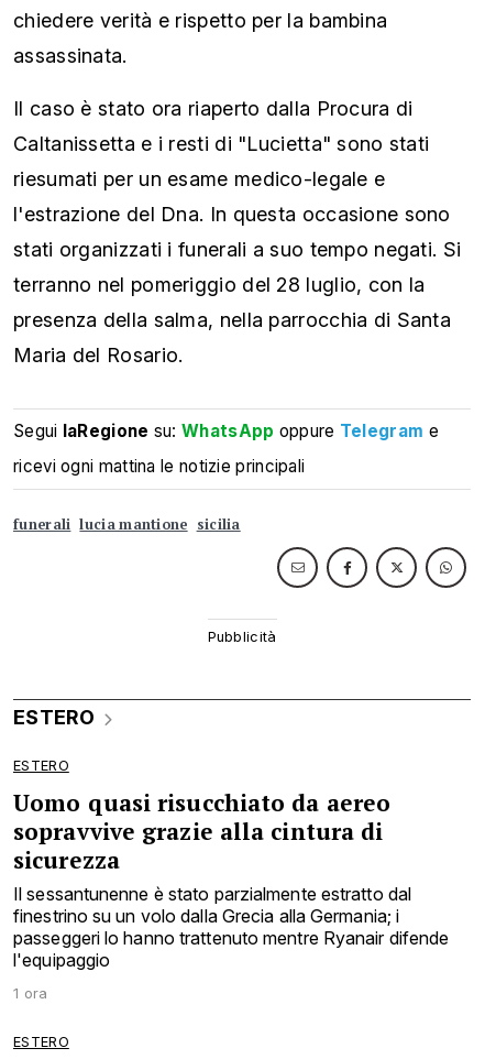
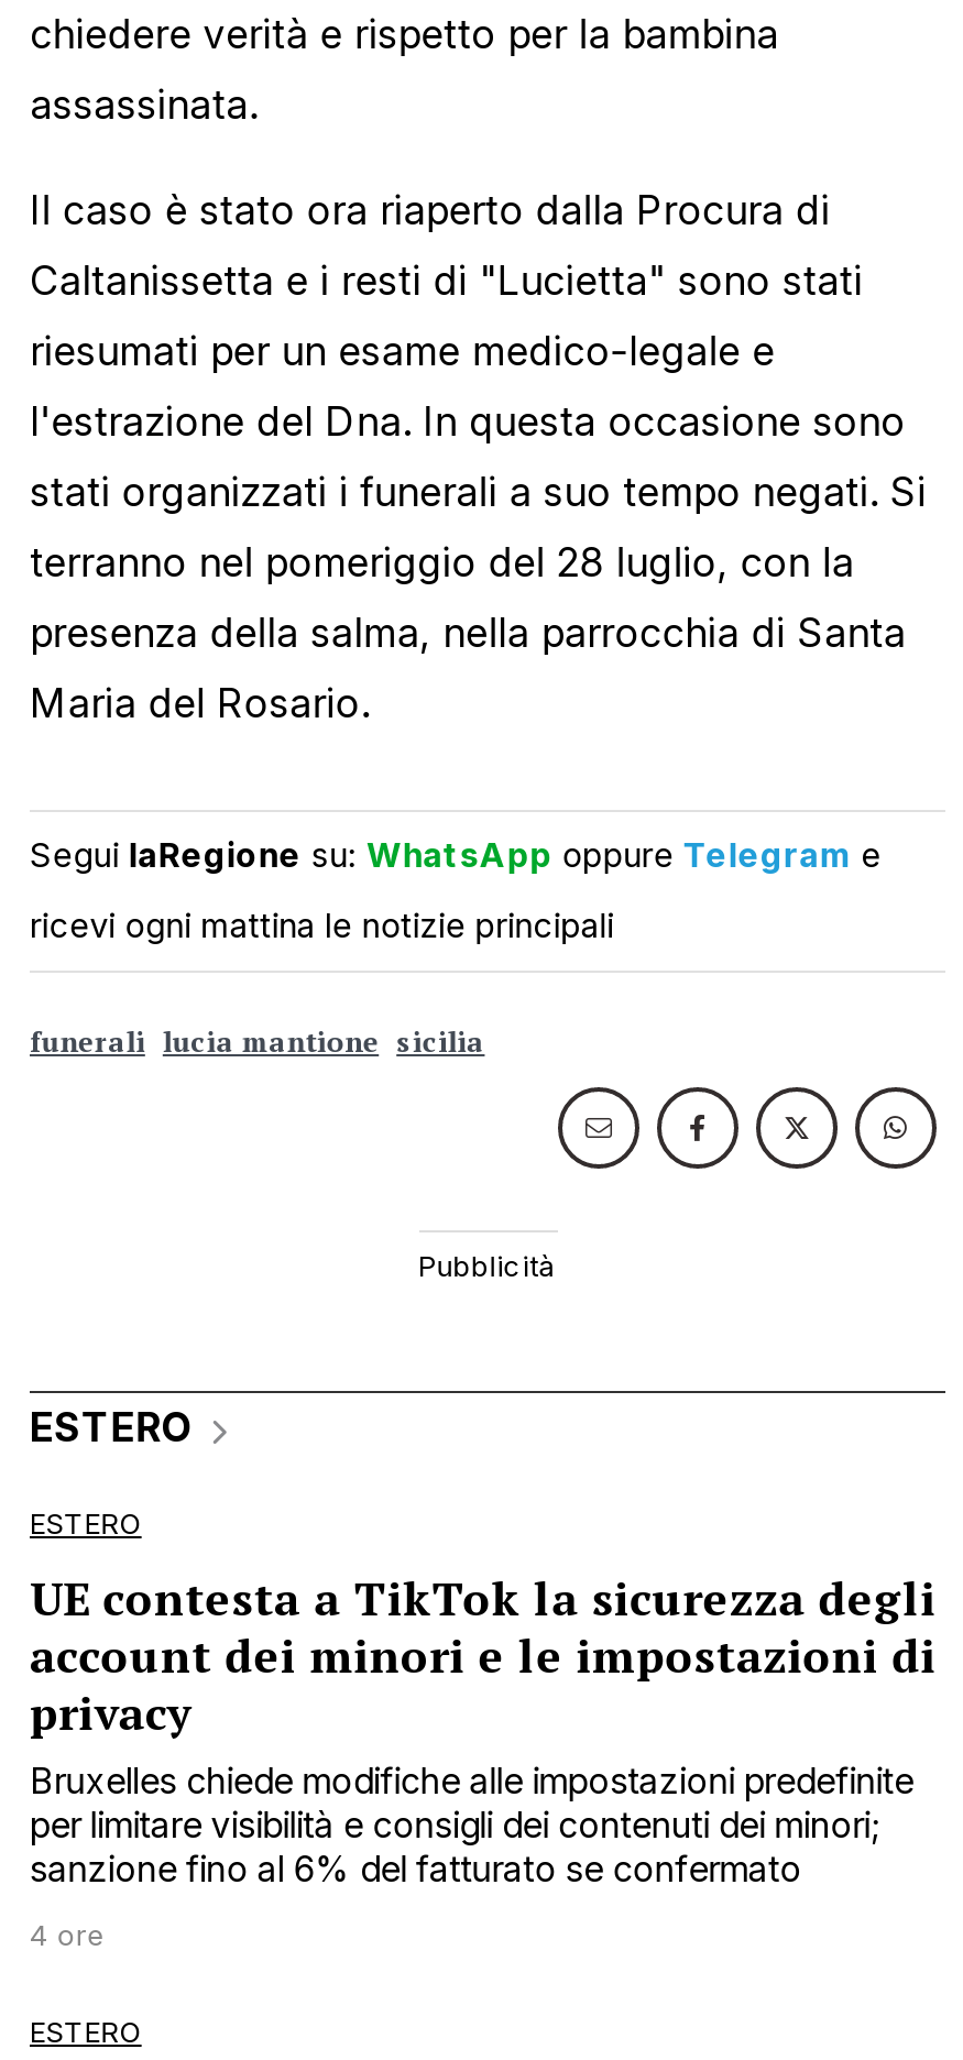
[13,788,449,971] Uomo quasi risucchiato da aereo | sopravvive grazie alla cintura di | sicurezza | Il sessantunenne è stato parzialmente estratto dal | finestrino su un volo dalla Grecia alla Germania; i | passeggeri lo hanno trattenuto mentre Ryanair difende | l'equipaggio -> [30,1568,936,1891] UE contesta a TikTok la sicurezza degli | account dei minori e le impostazioni di | privacy | Bruxelles chiede modifiche alle impostazioni predefinite | per limitare visibilità e consigli dei contenuti dei minori; | sanzione fino al 6% del fatturato se confermato
[13,986,48,1002] 1 ora -> [30,1920,106,1953] 4 ore

